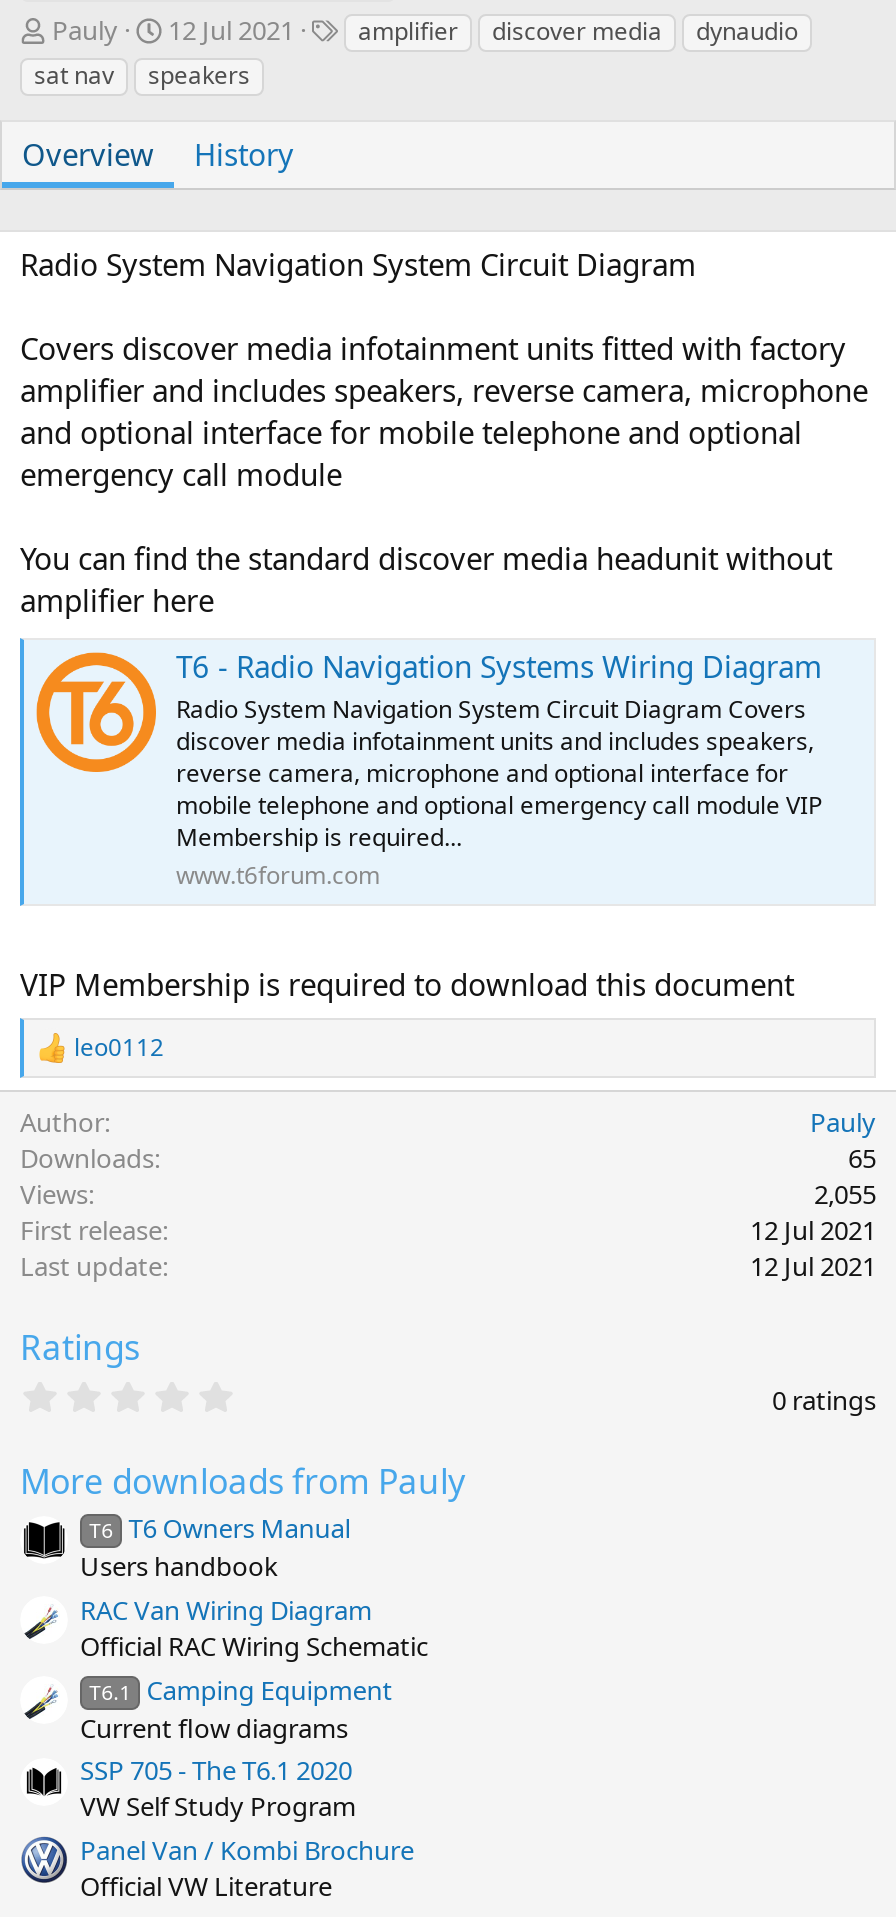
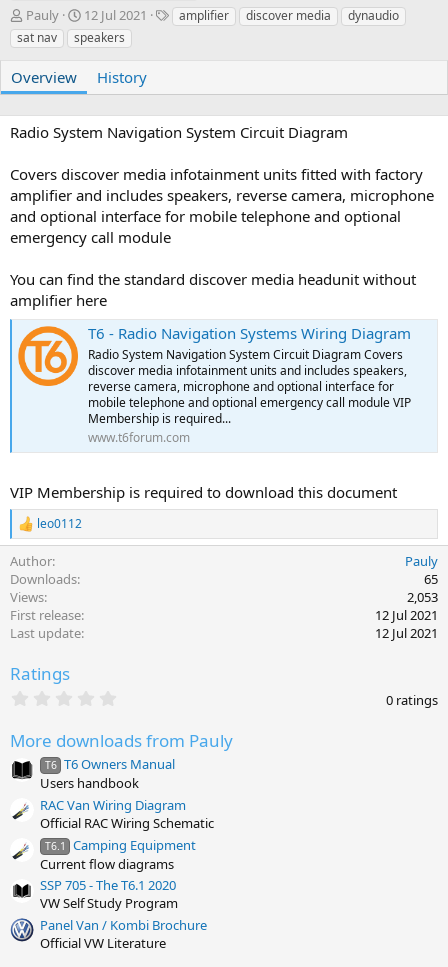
[814,1175,876,1211] 2,055 -> [407,588,438,606] 2,053

